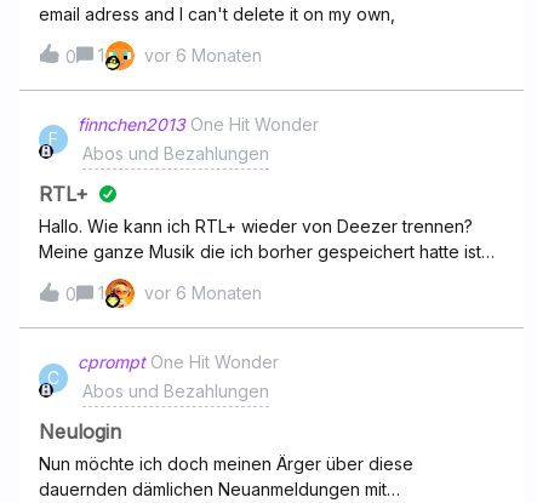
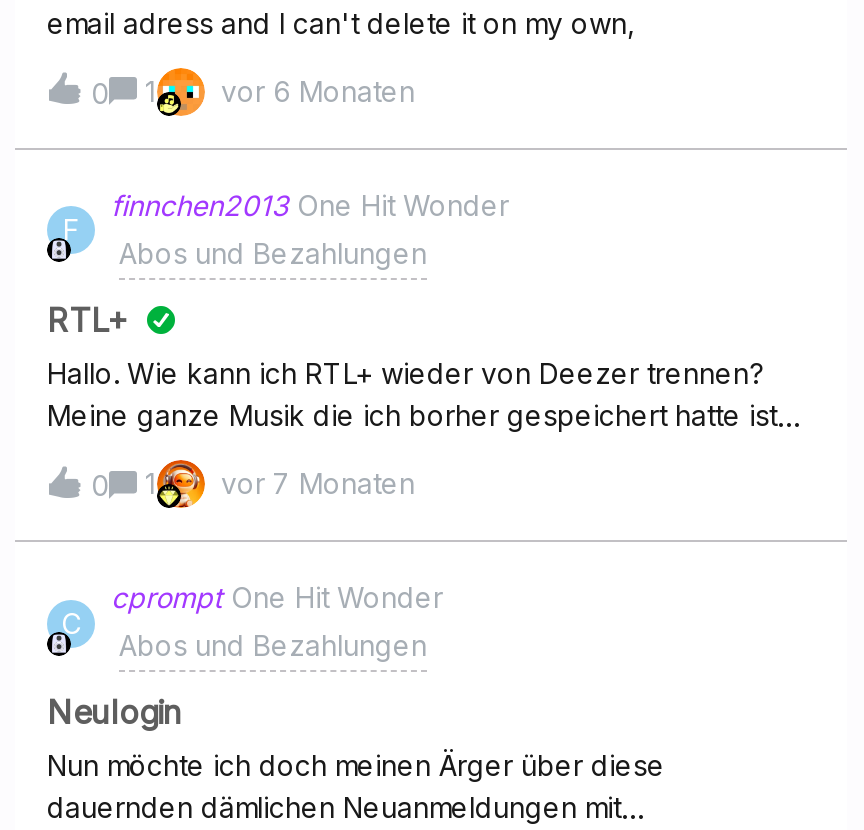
[65,283,262,304] 0 1 vor 6 Monaten -> [91,466,415,502] 0 1 vor 7 Monaten

